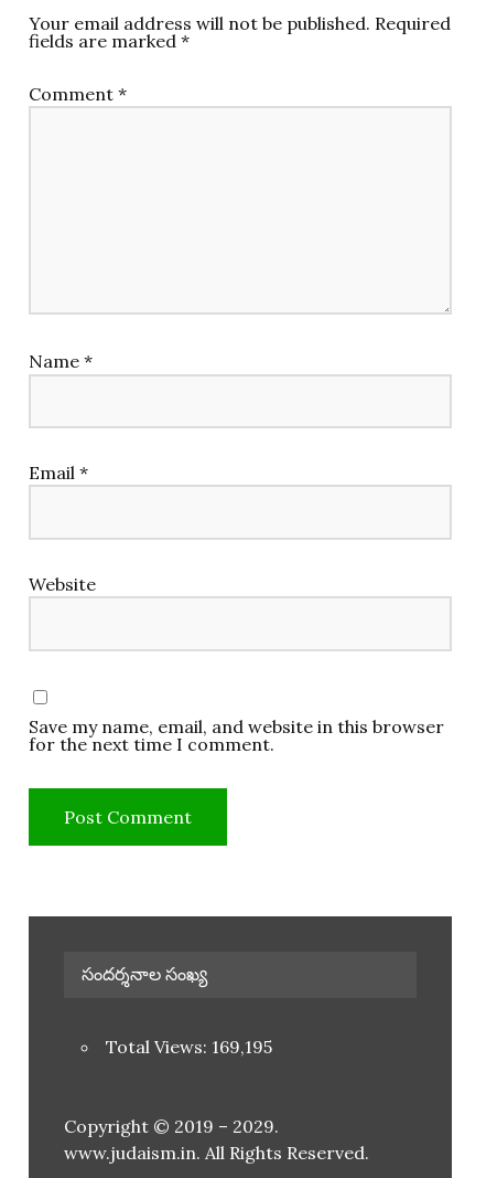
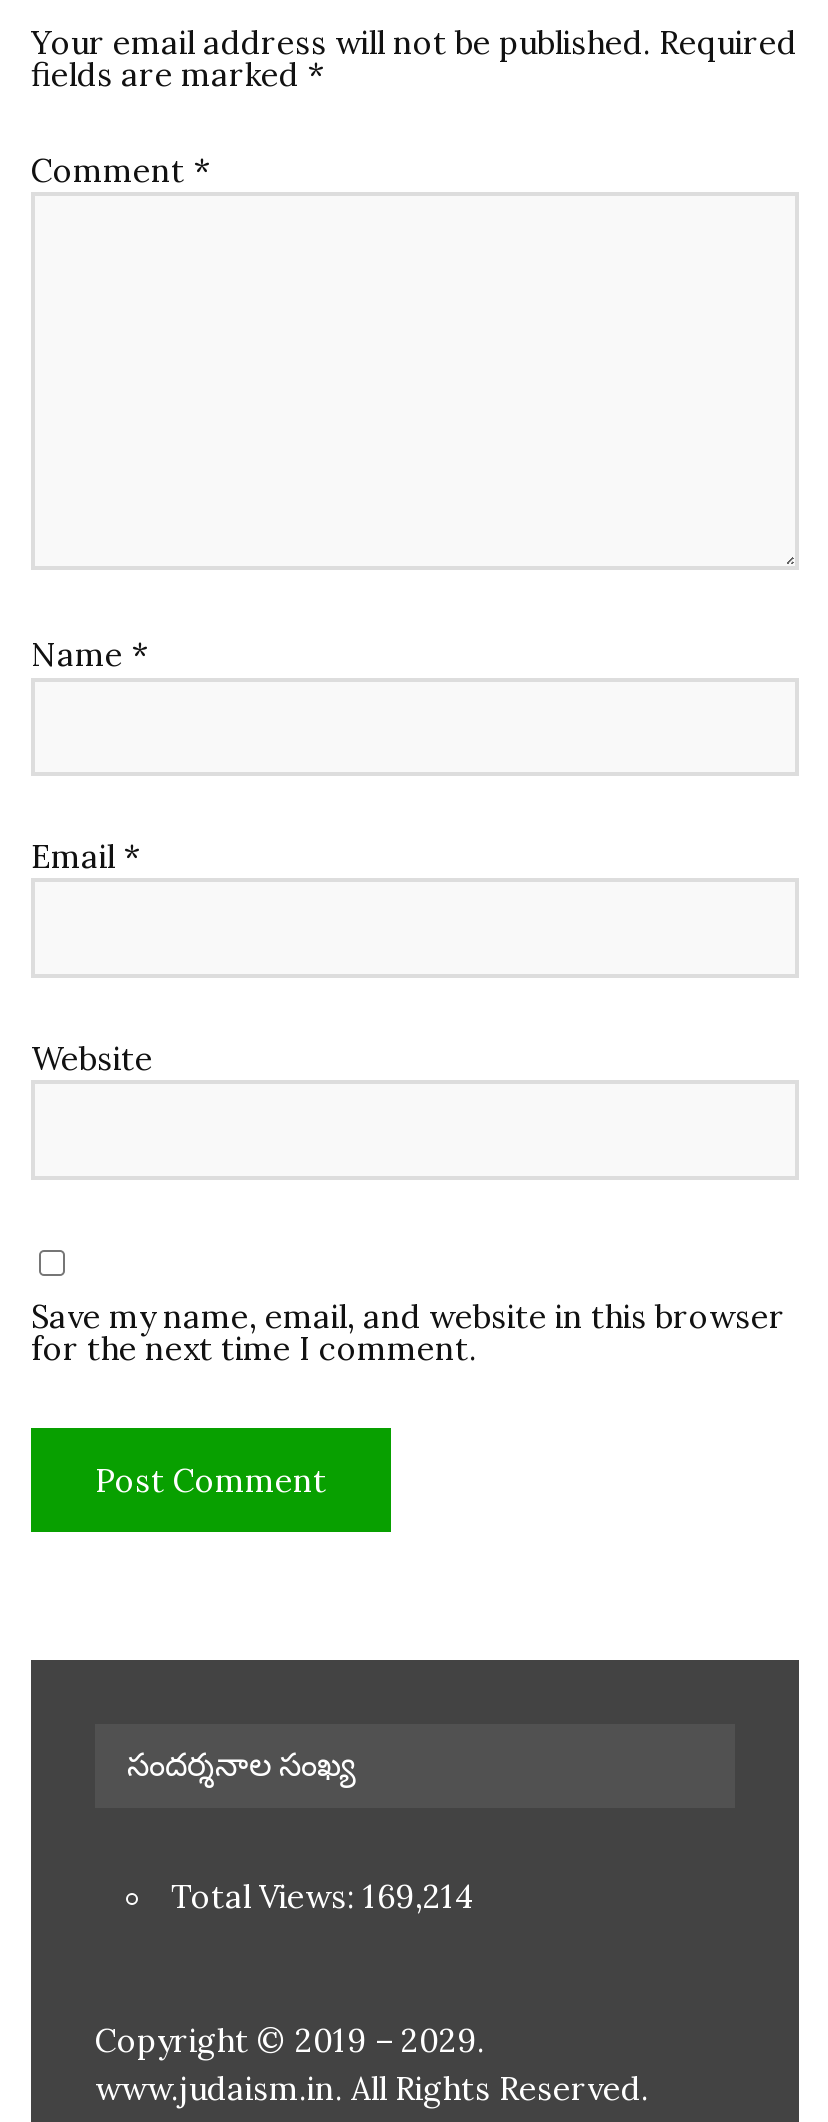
[106,1035,272,1058] Total Views: 169,195 -> [171,1876,475,1916] Total Views: 169,214

